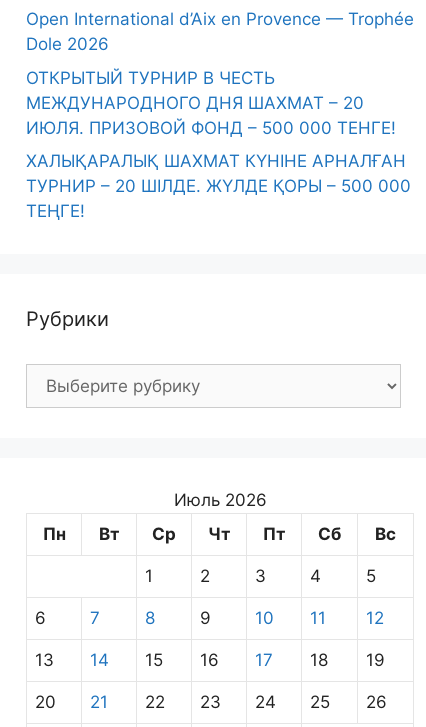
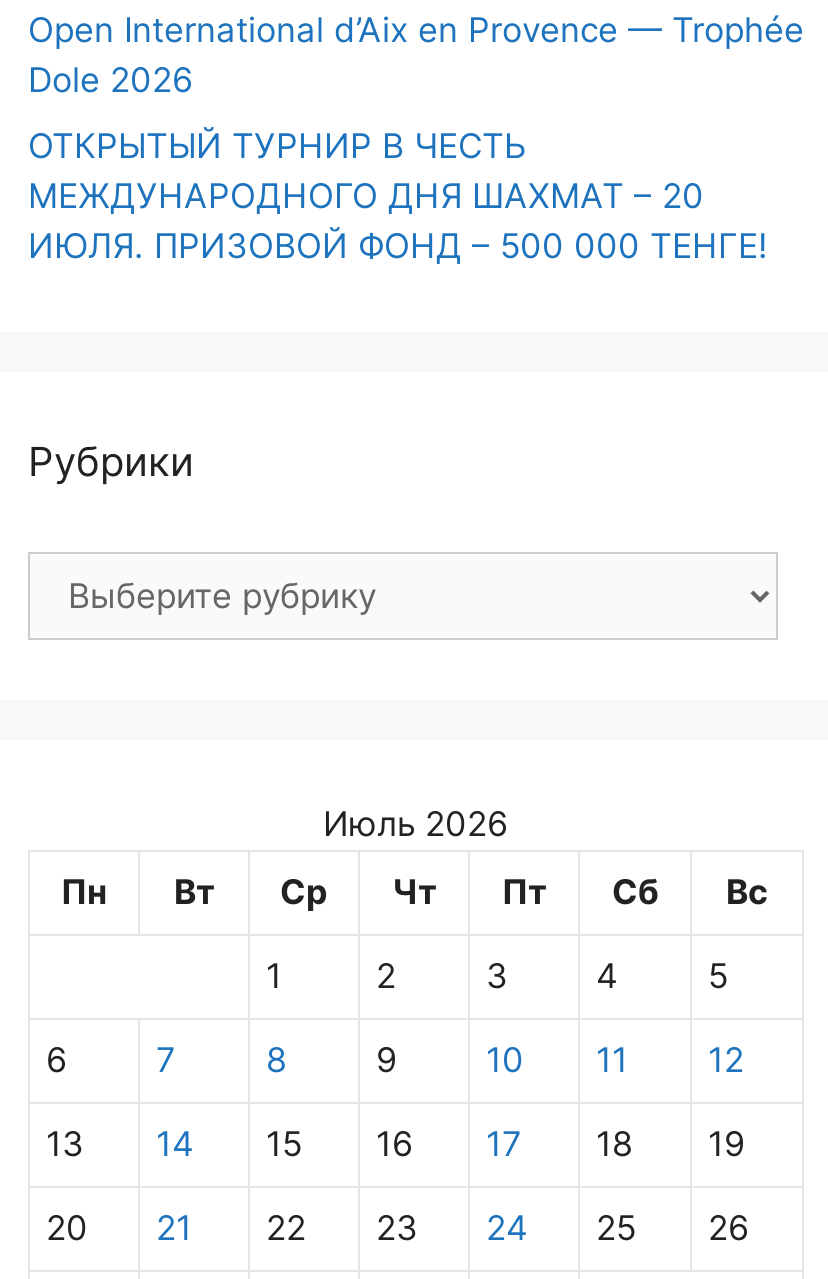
[26,151,411,221] ХАЛЫҚАРАЛЫҚ ШАХМАТ КҮНІНЕ АРНАЛҒАН | ТУРНИР – 20 ШІЛДЕ. ЖҮЛДЕ ҚОРЫ – 500 000 | ТЕҢГЕ! -> none

